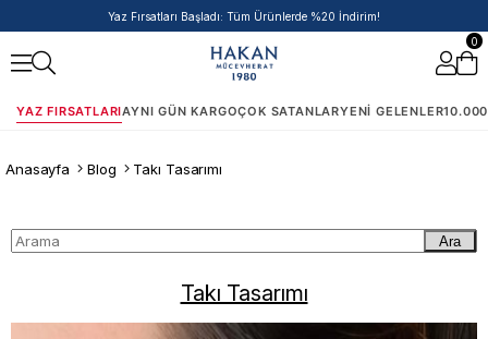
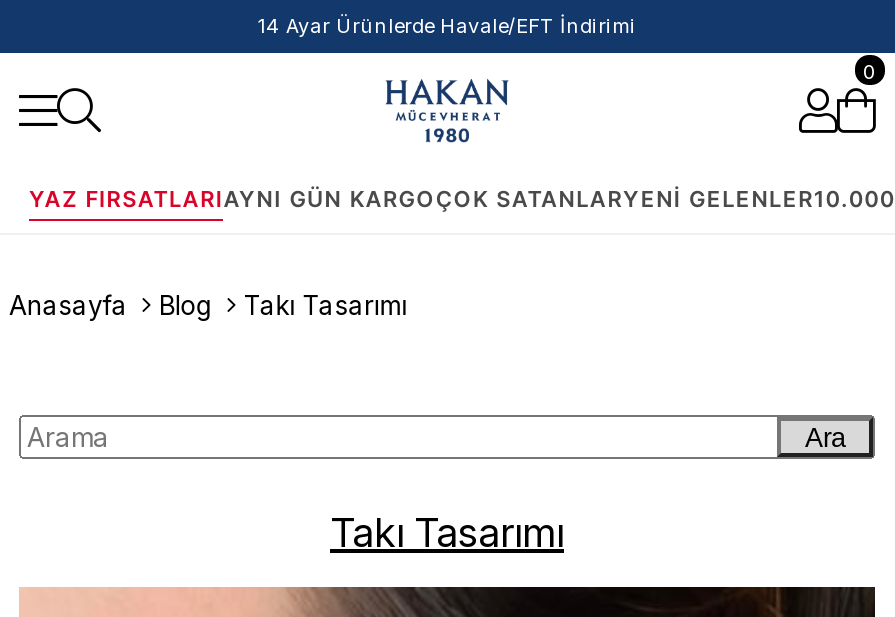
[108,9,380,22] Yaz Fırsatları Başladı: Tüm Ürünlerde %20 İndirim! -> [258,12,636,36] 14 Ayar Ürünlerde Havale/EFT İndirimi

